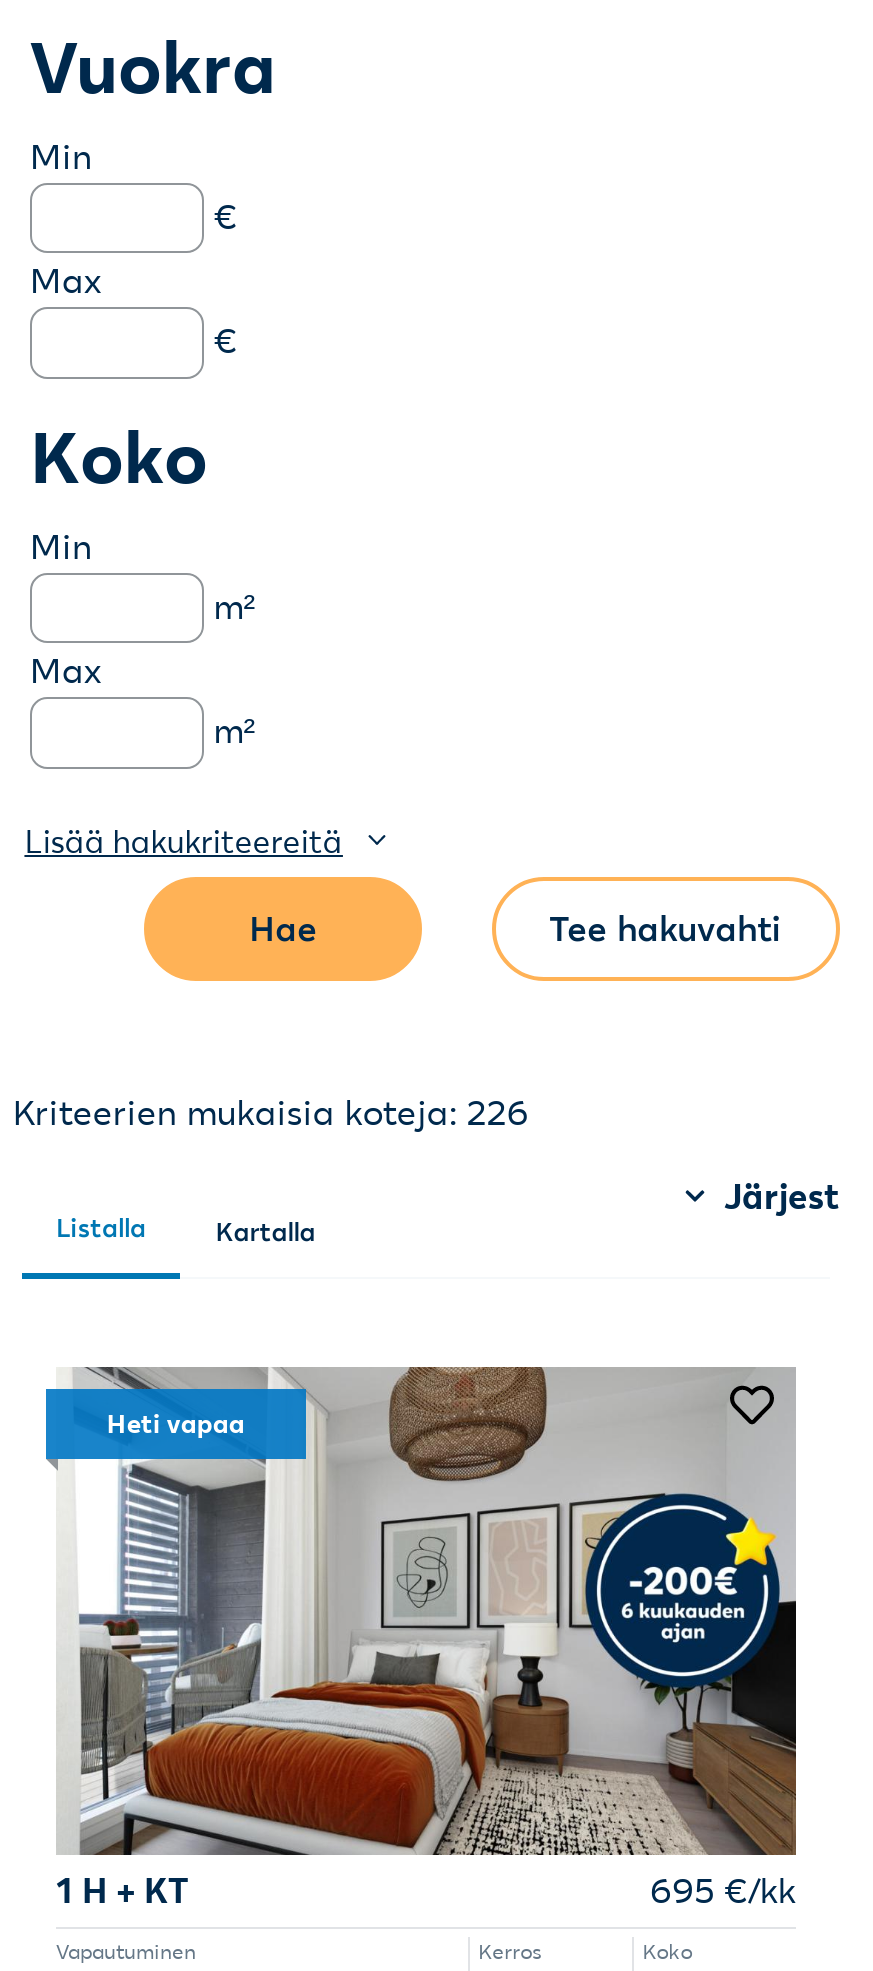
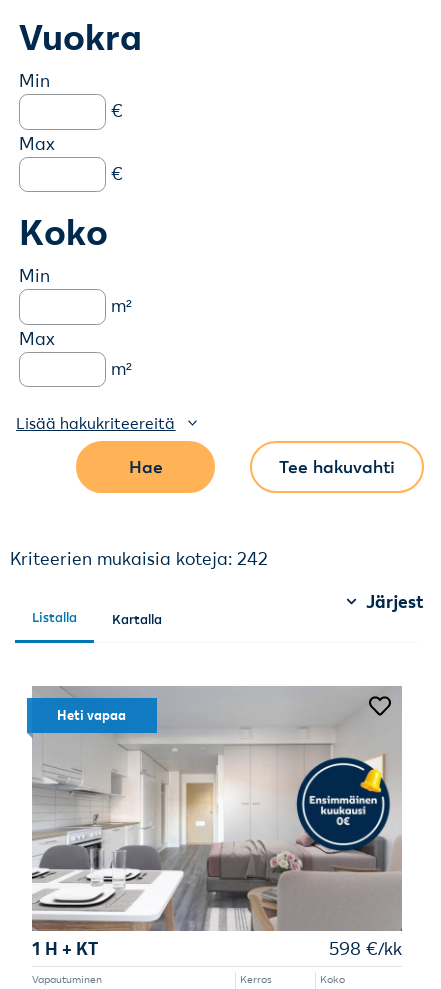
[13,1090,529,1132] Kriteerien mukaisia koteja: 226 -> [10,548,268,569] Kriteerien mukaisia koteja: 242
[58,1367,798,1911] [image] | 695 €/kk -> [32,686,402,959] [image] | 598 €/kk

